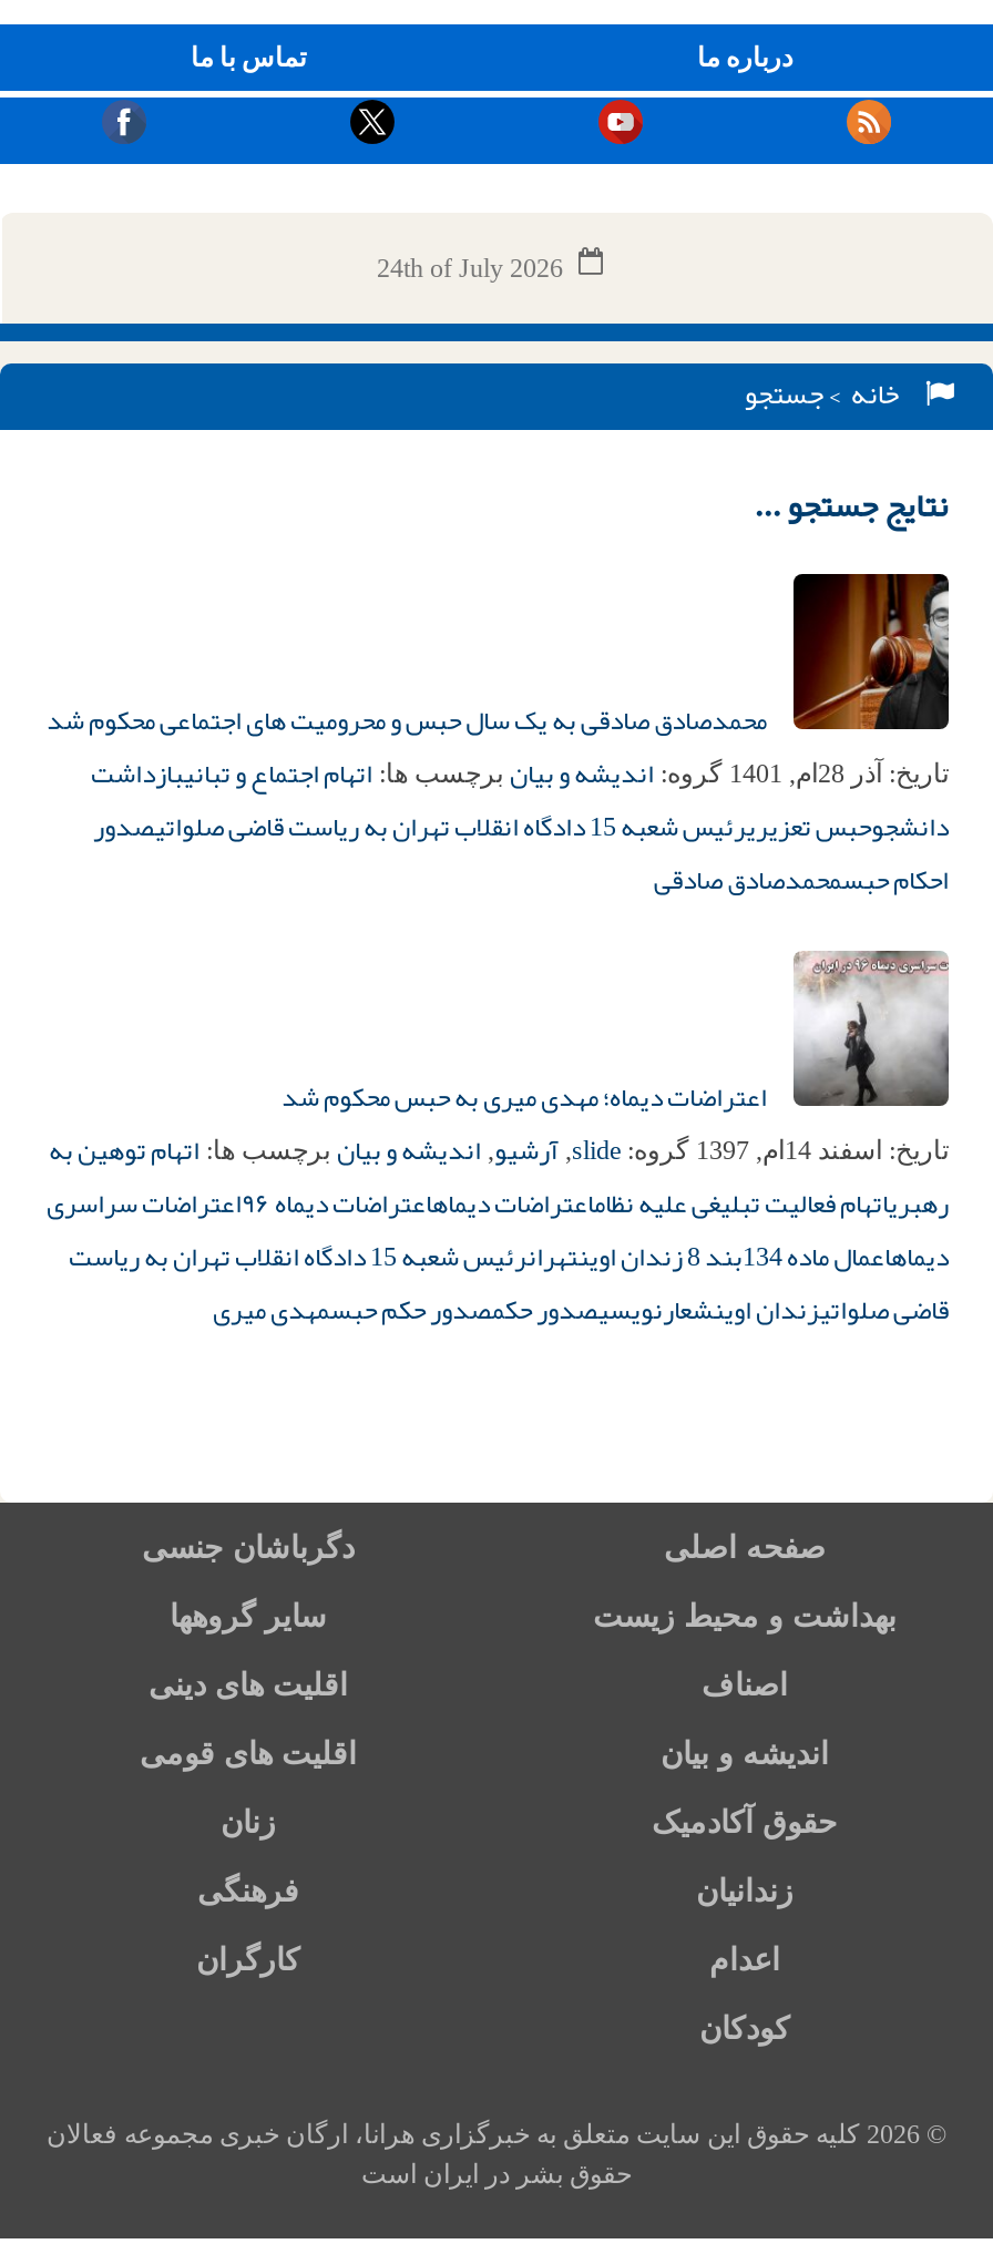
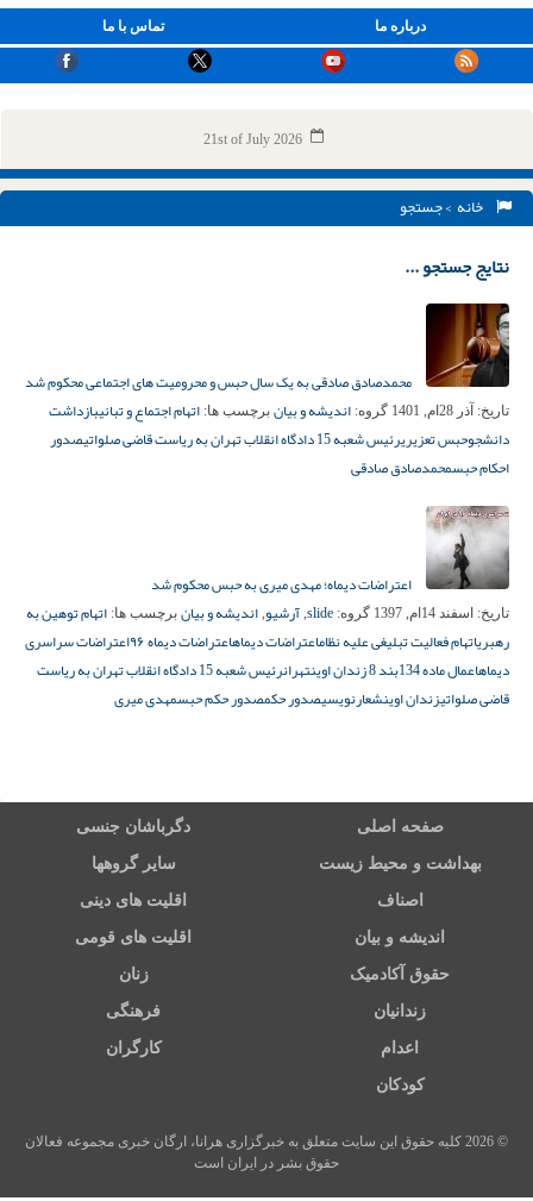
[377,253,563,284] 24th of July 2026 -> [203,131,302,148] 21st of July 2026

